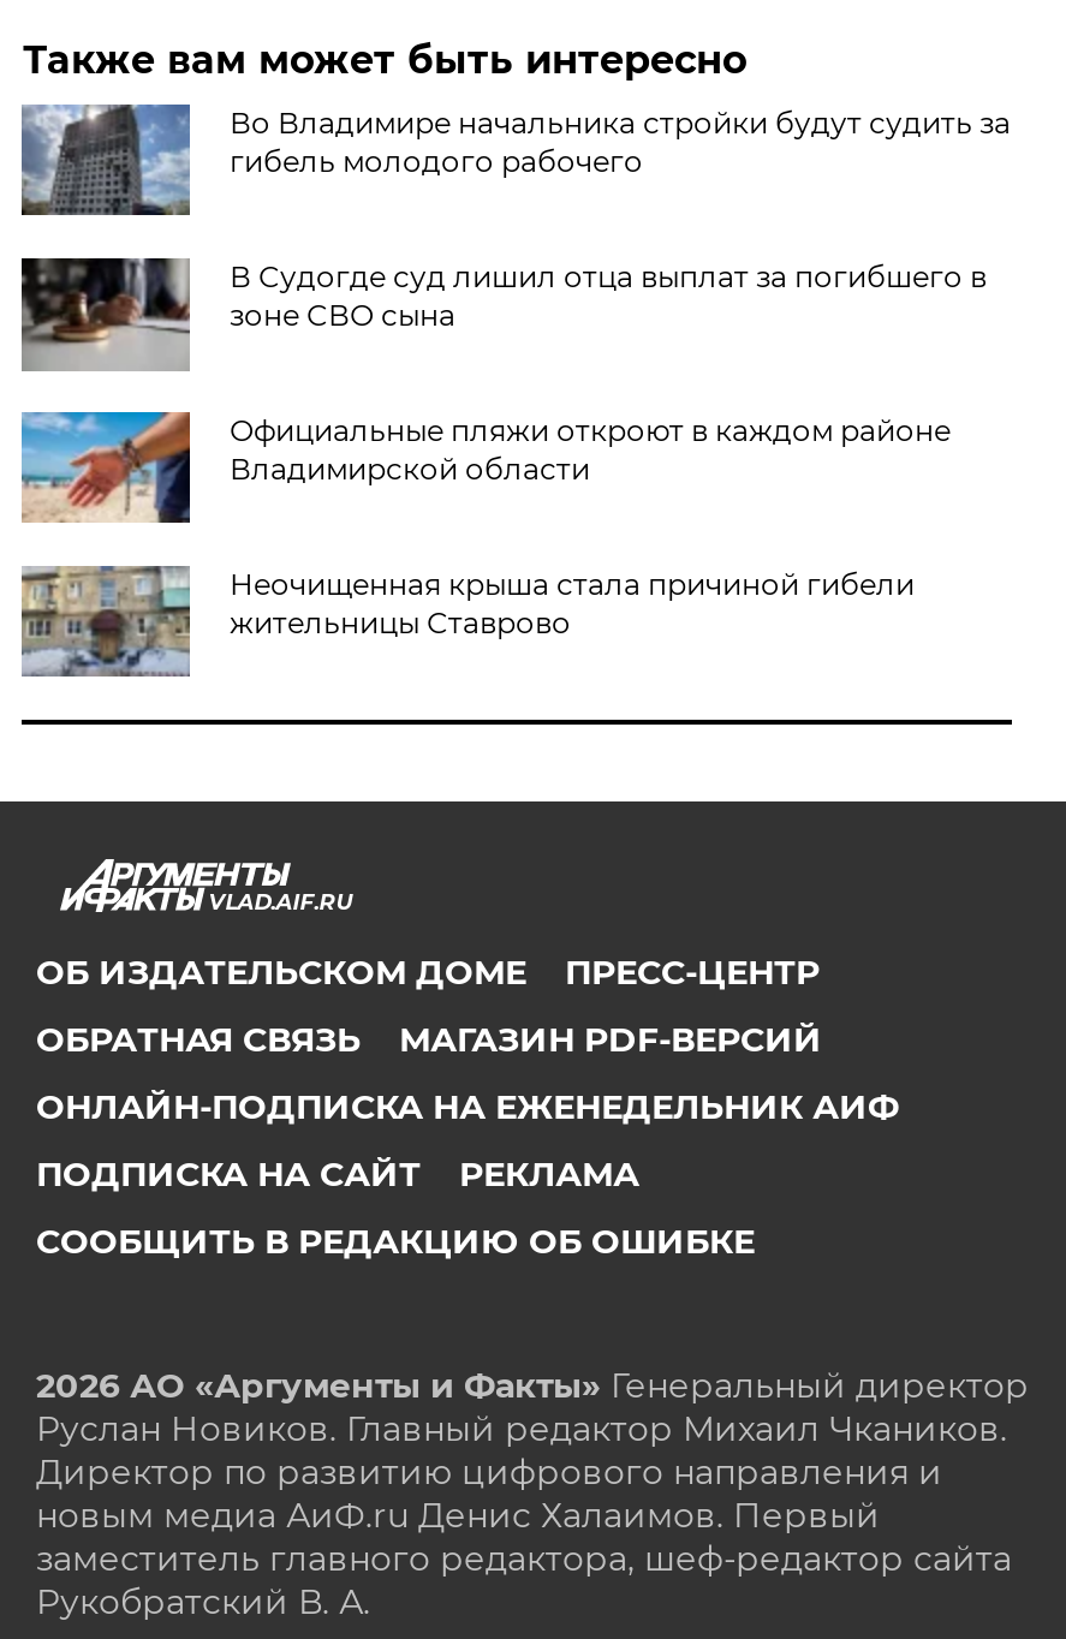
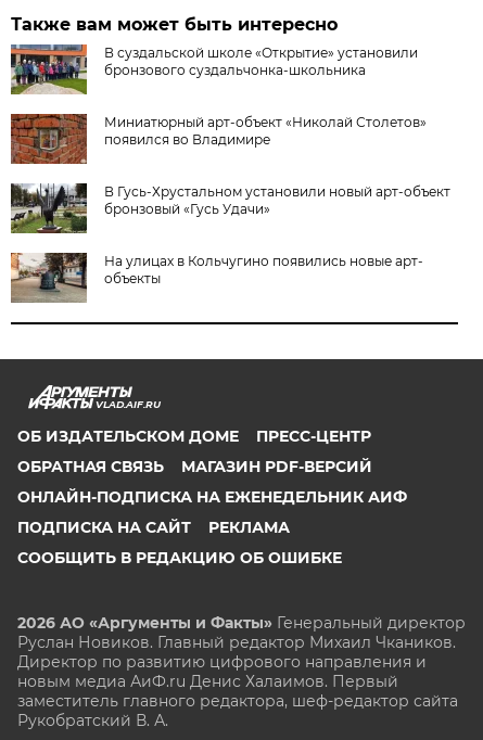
[19,102,1010,217] [image] | Во Владимире начальника стройки будут судить за | гибель молодого рабочего -> [10,43,418,94] [image] | В суздальской школе «Открытие» установили | бронзового суздальчонка‑школьника
[19,256,986,371] [image] | В Судогде суд лишил отца выплат за погибшего в | зоне СВО сына -> [10,113,427,165] [image] | Миниатюрный арт-объект «Николай Столетов» | появился во Владимире
[19,410,950,525] [image] | Официальные пляжи откроют в каждом районе | Владимирской области -> [10,182,451,234] [image] | В Гусь-Хрустальном установили новый арт-объект | бронзовый «Гусь Удачи»
[19,564,914,677] [image] | Неочищенная крыша стала причиной гибели | жительницы Ставрово -> [11,252,424,303] [image] | На улицах в Кольчугино появились новые арт- | объекты

